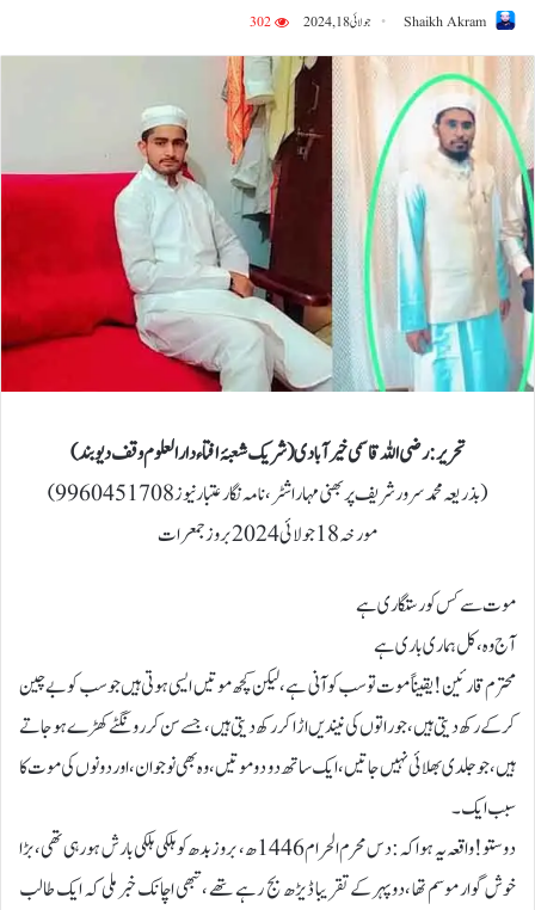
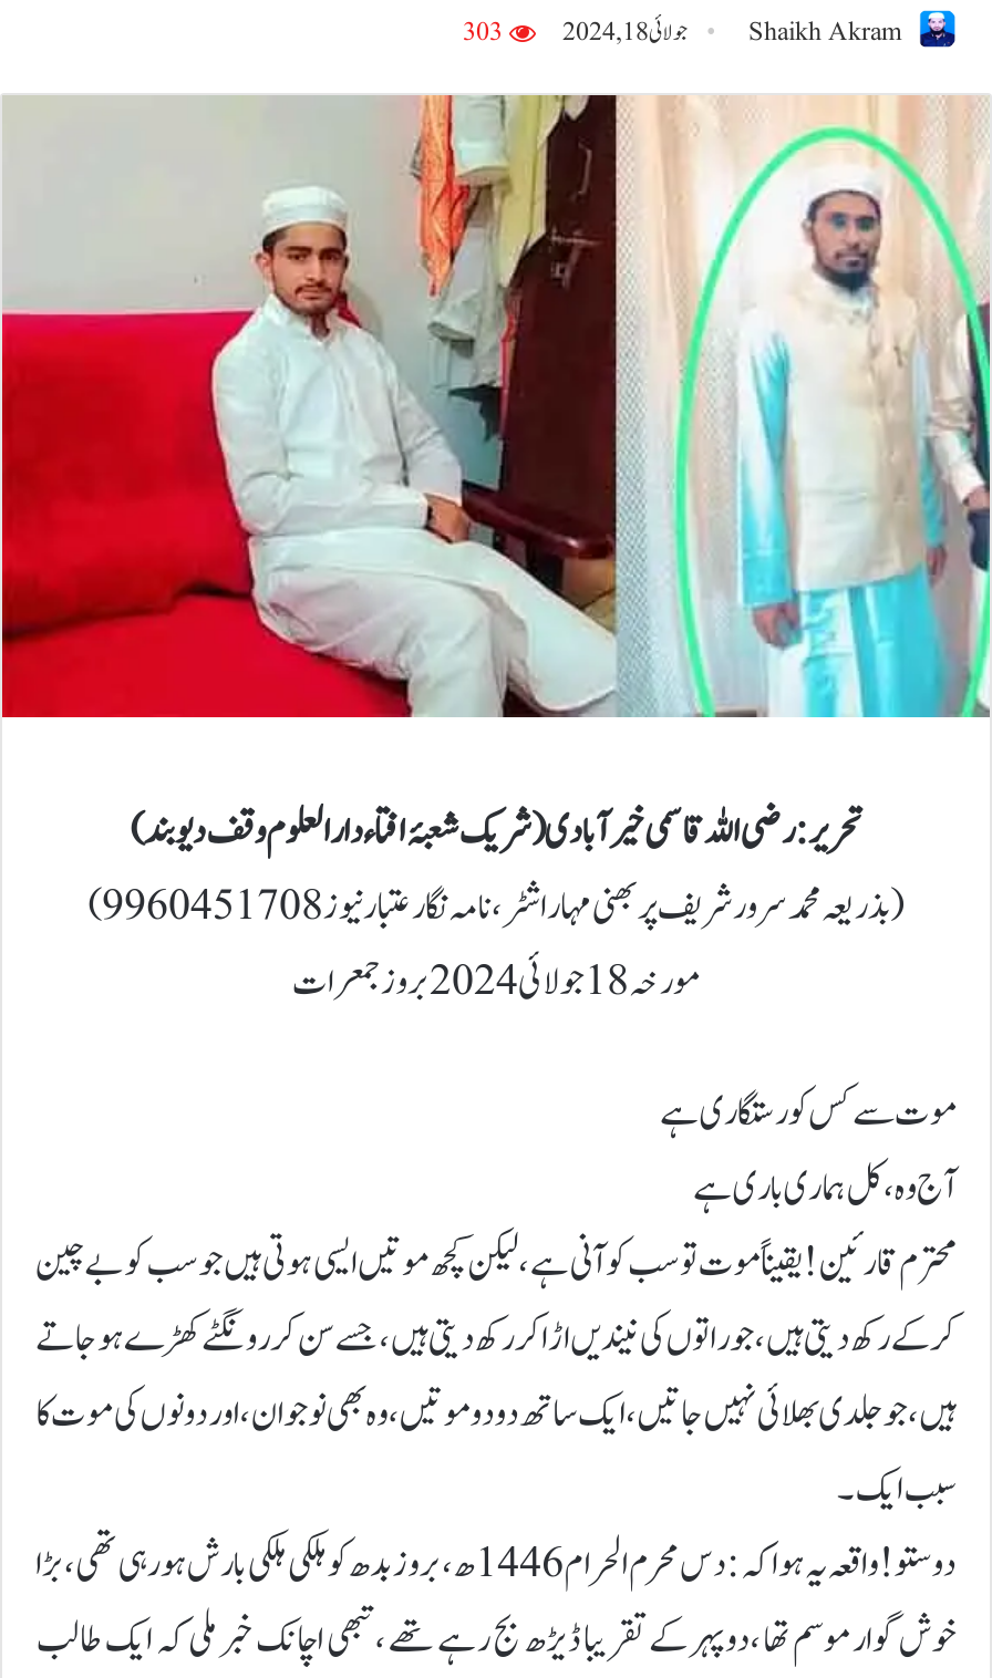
[250,12,271,32] 302 -> [463,13,503,50] 303

